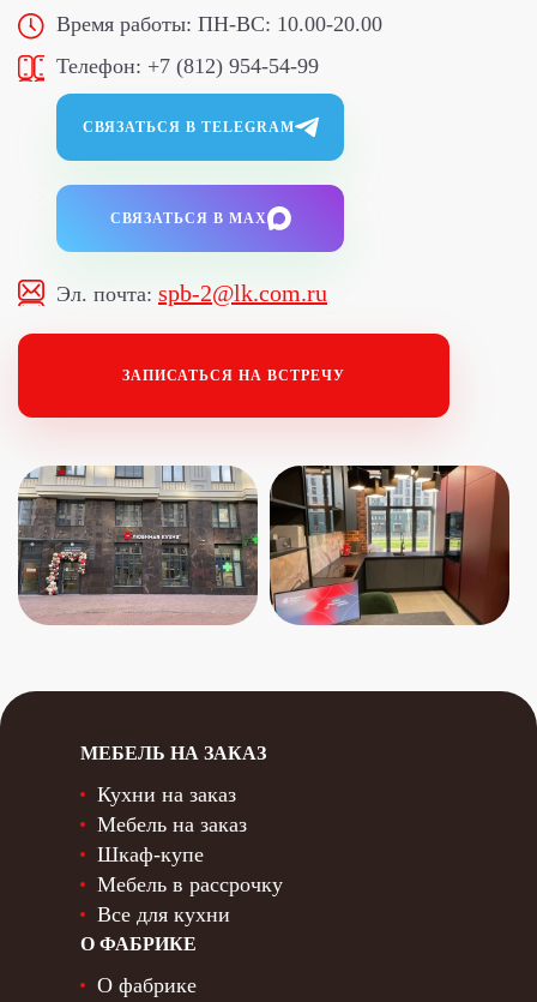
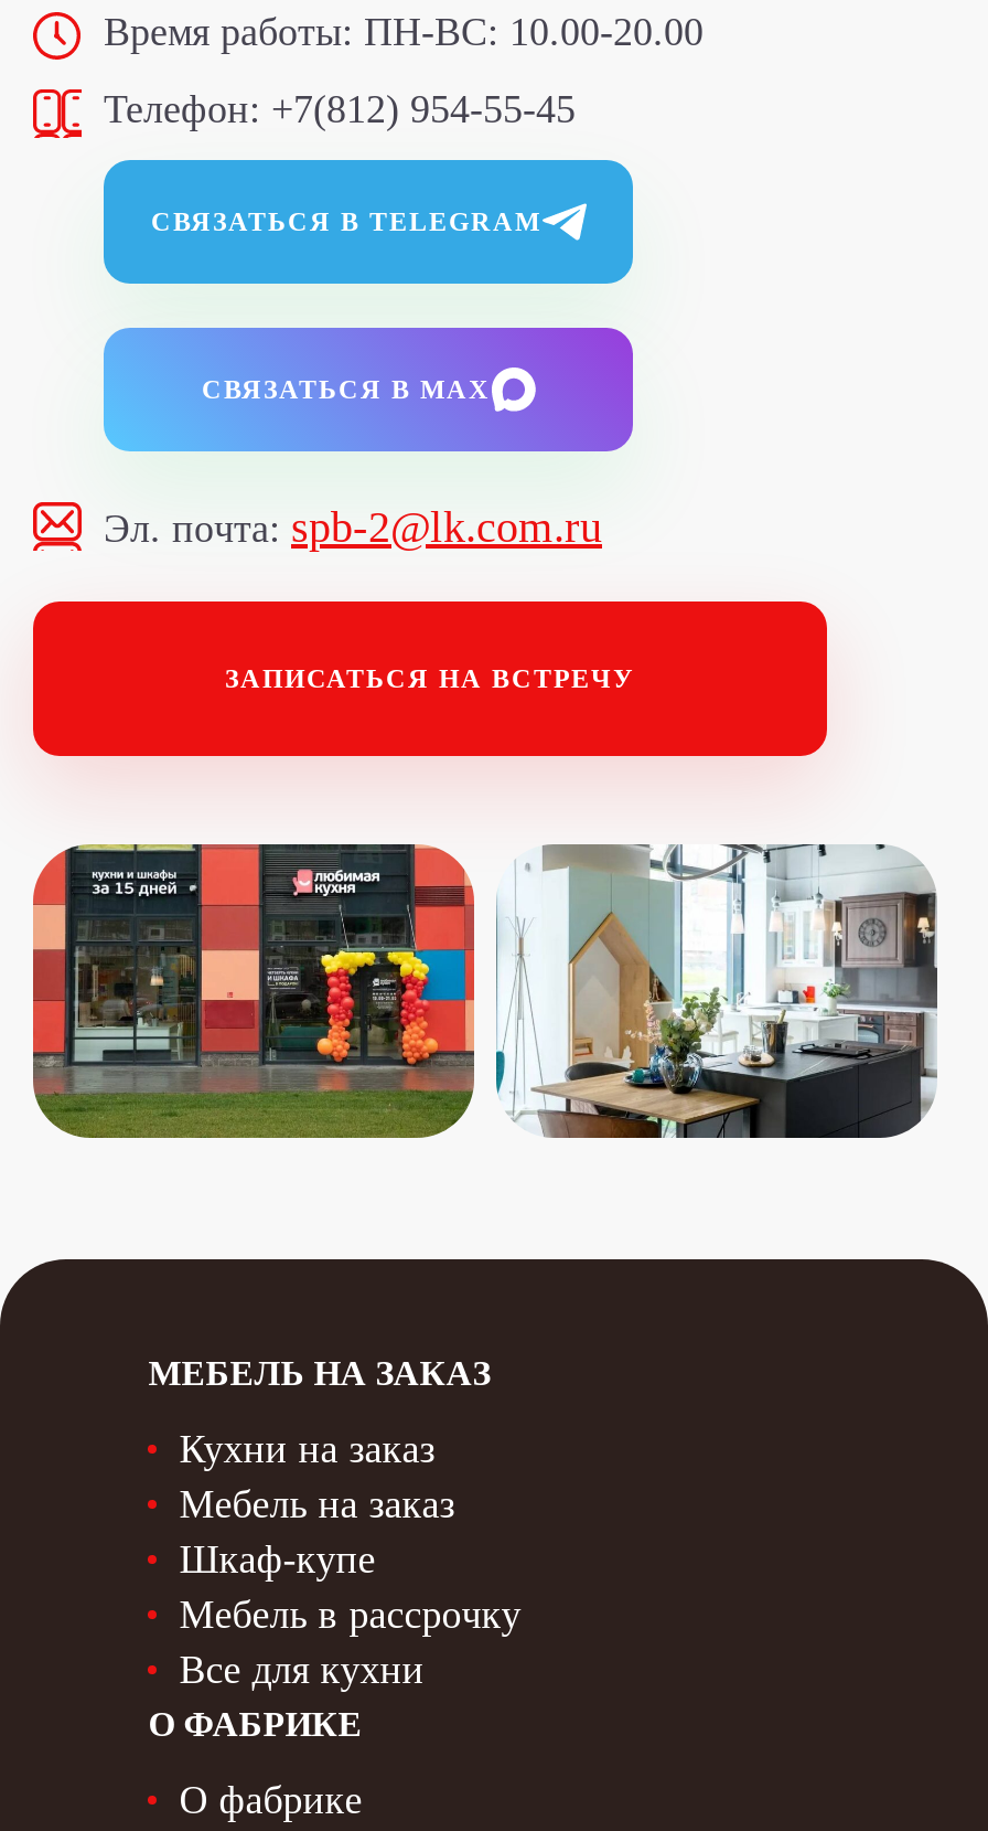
[56,54,319,78] Телефон: +7 (812) 954-54-99 -> [104,87,576,132] Телефон: +7(812) 954-55-45
[17,464,259,624] [image] -> [31,842,476,1138] [image]
[268,464,511,626] [image] -> [494,842,939,1140] [image]

